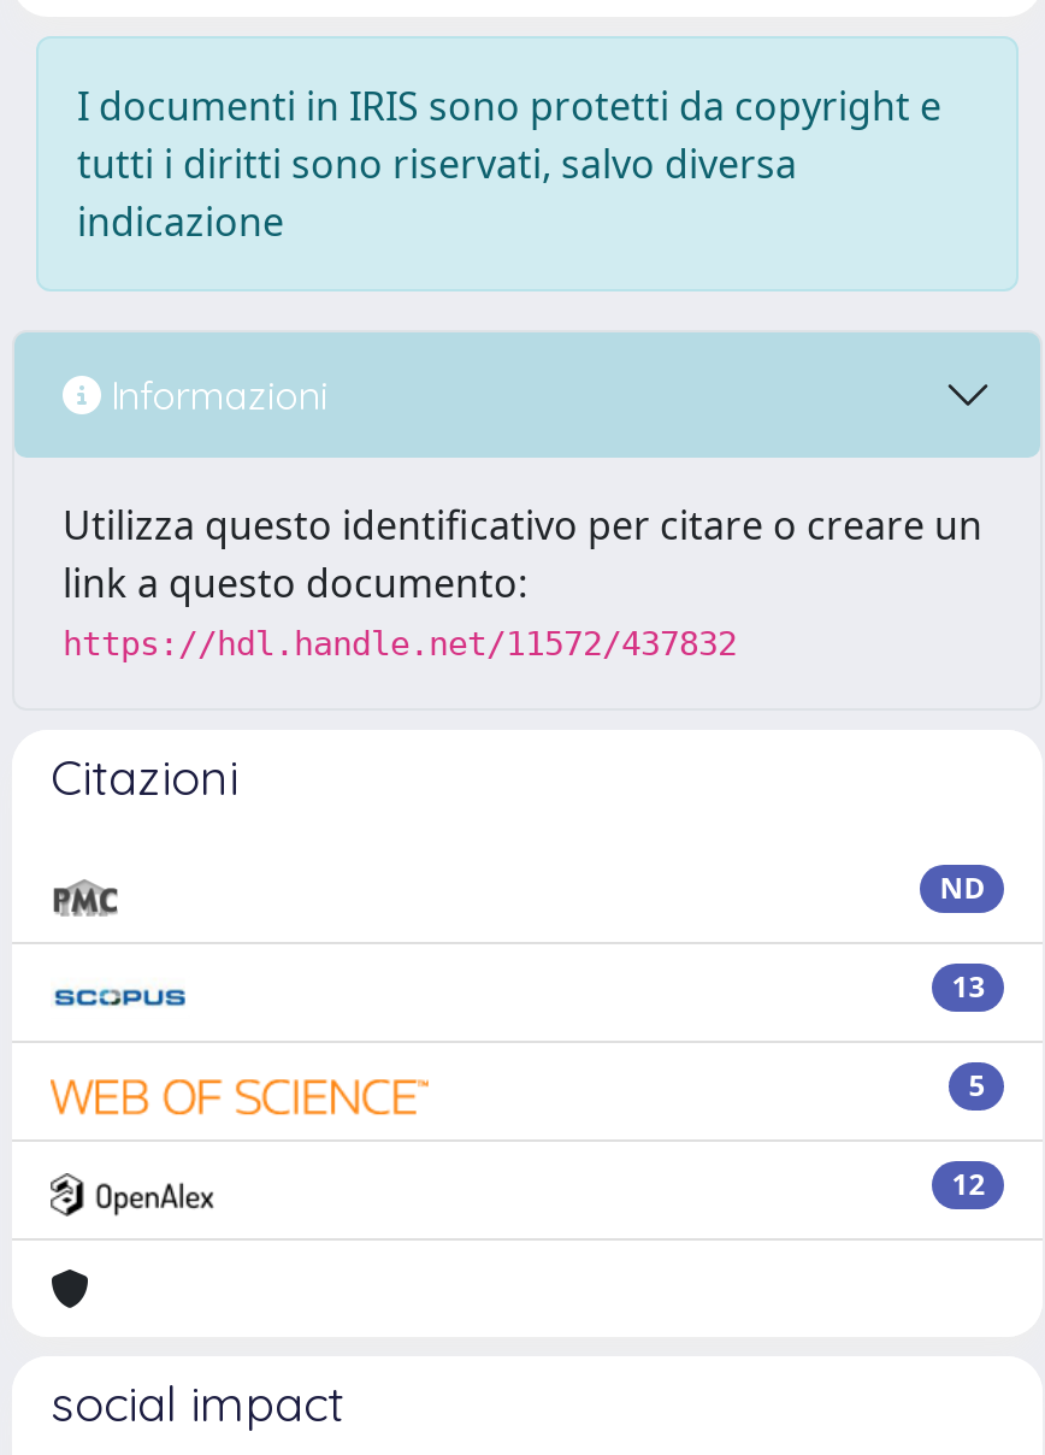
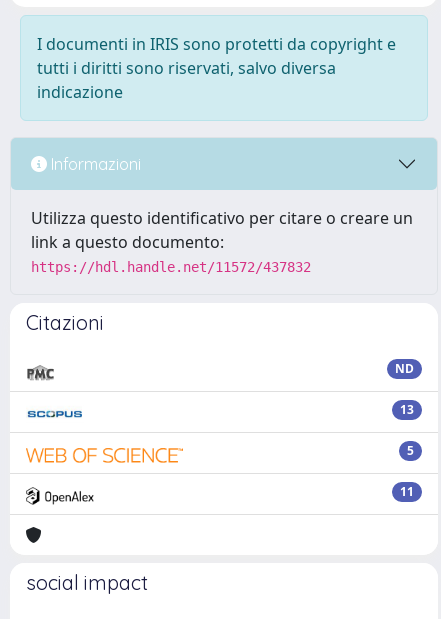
[952,1164,985,1205] 12 -> [400,483,414,500] 11

